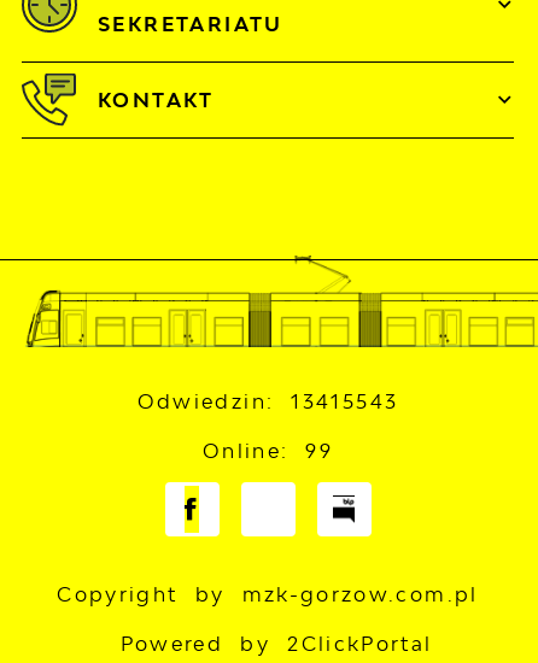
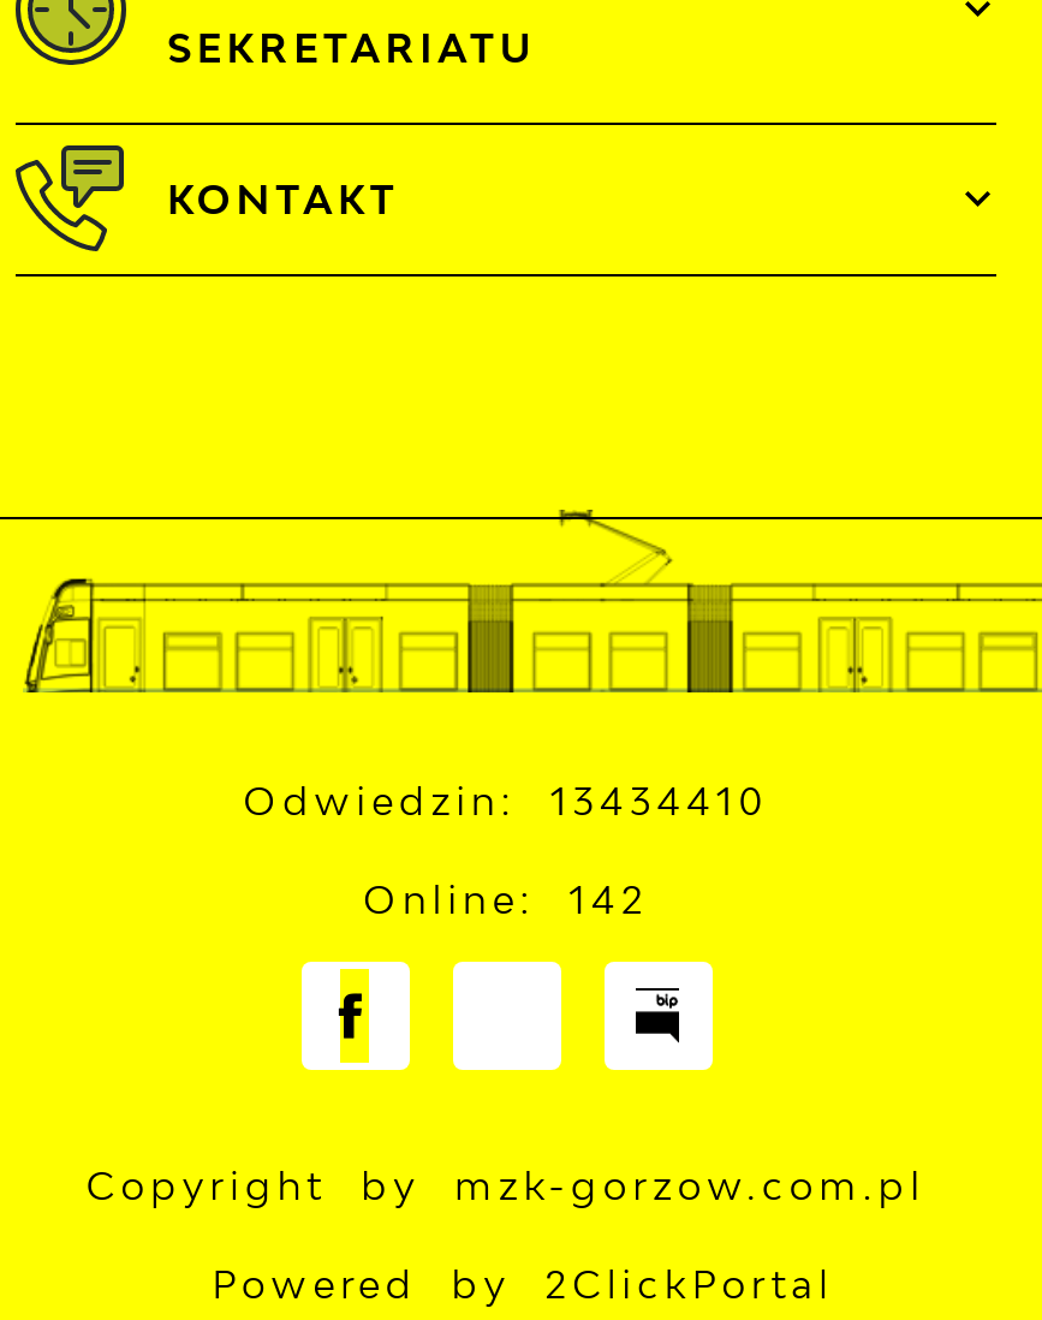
[137,389,398,413] Odwiedzin: 13415543 -> [243,776,769,824] Odwiedzin: 13434410
[202,438,333,463] Online: 99 -> [363,874,649,923] Online: 142

